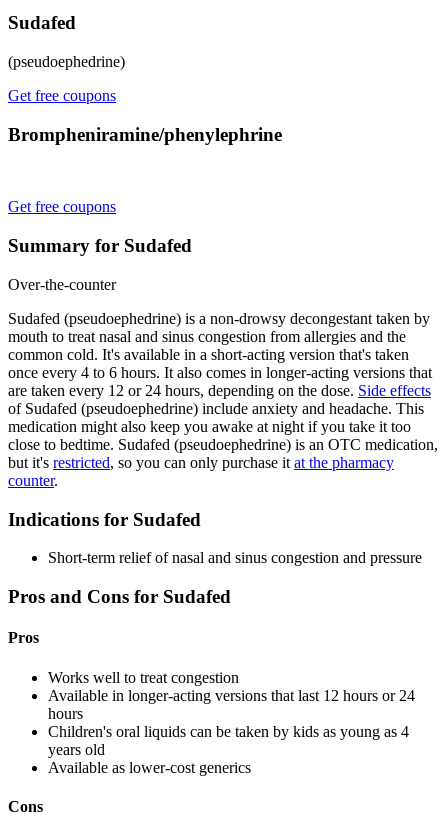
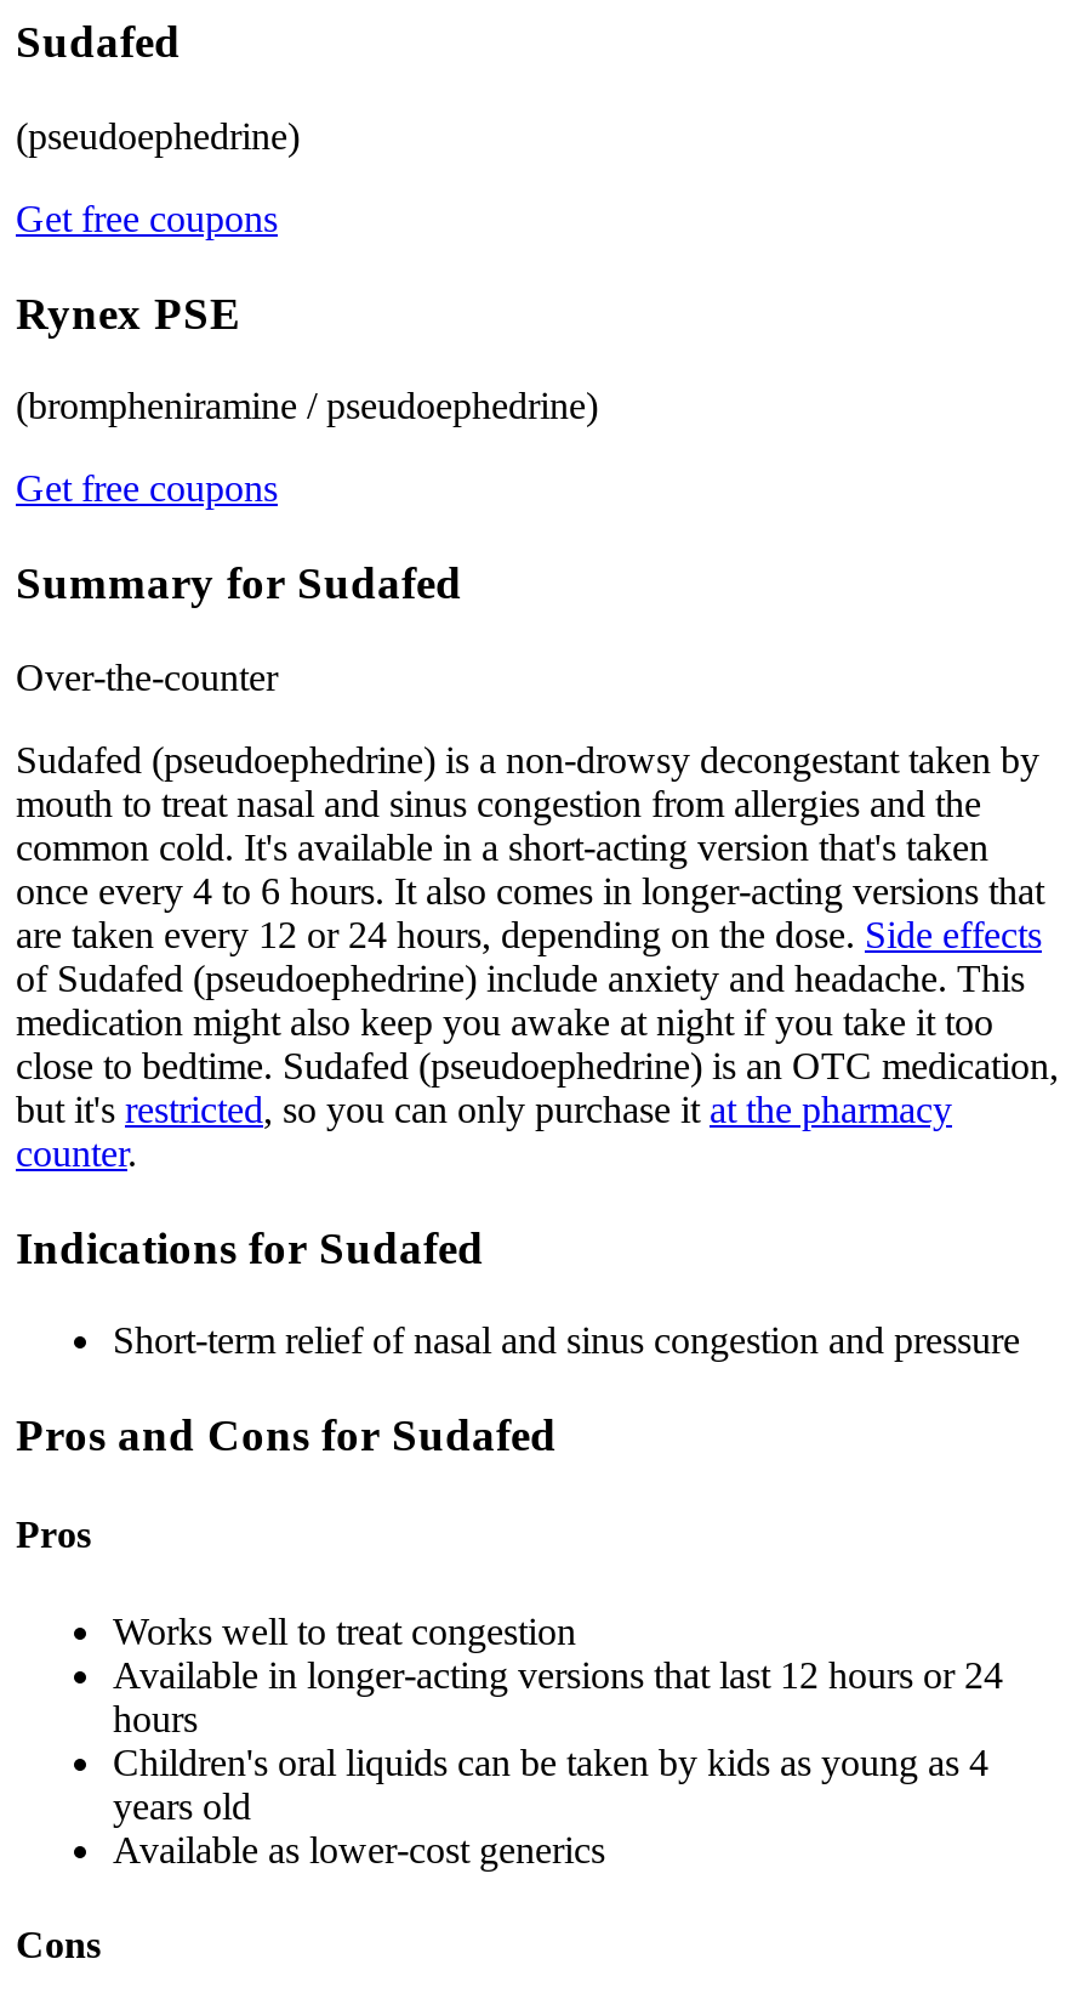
[8,124,282,145] Brompheniramine/phenylephrine -> [16,287,598,427] Rynex PSE | (brompheniramine / pseudoephedrine)

